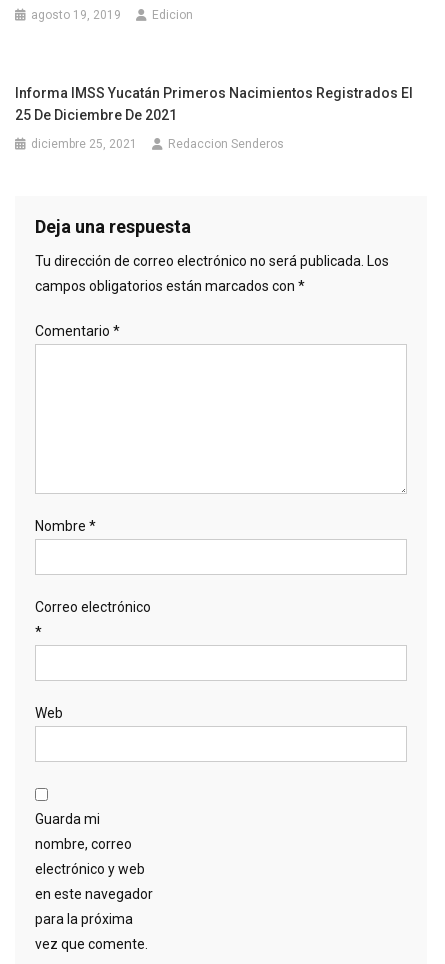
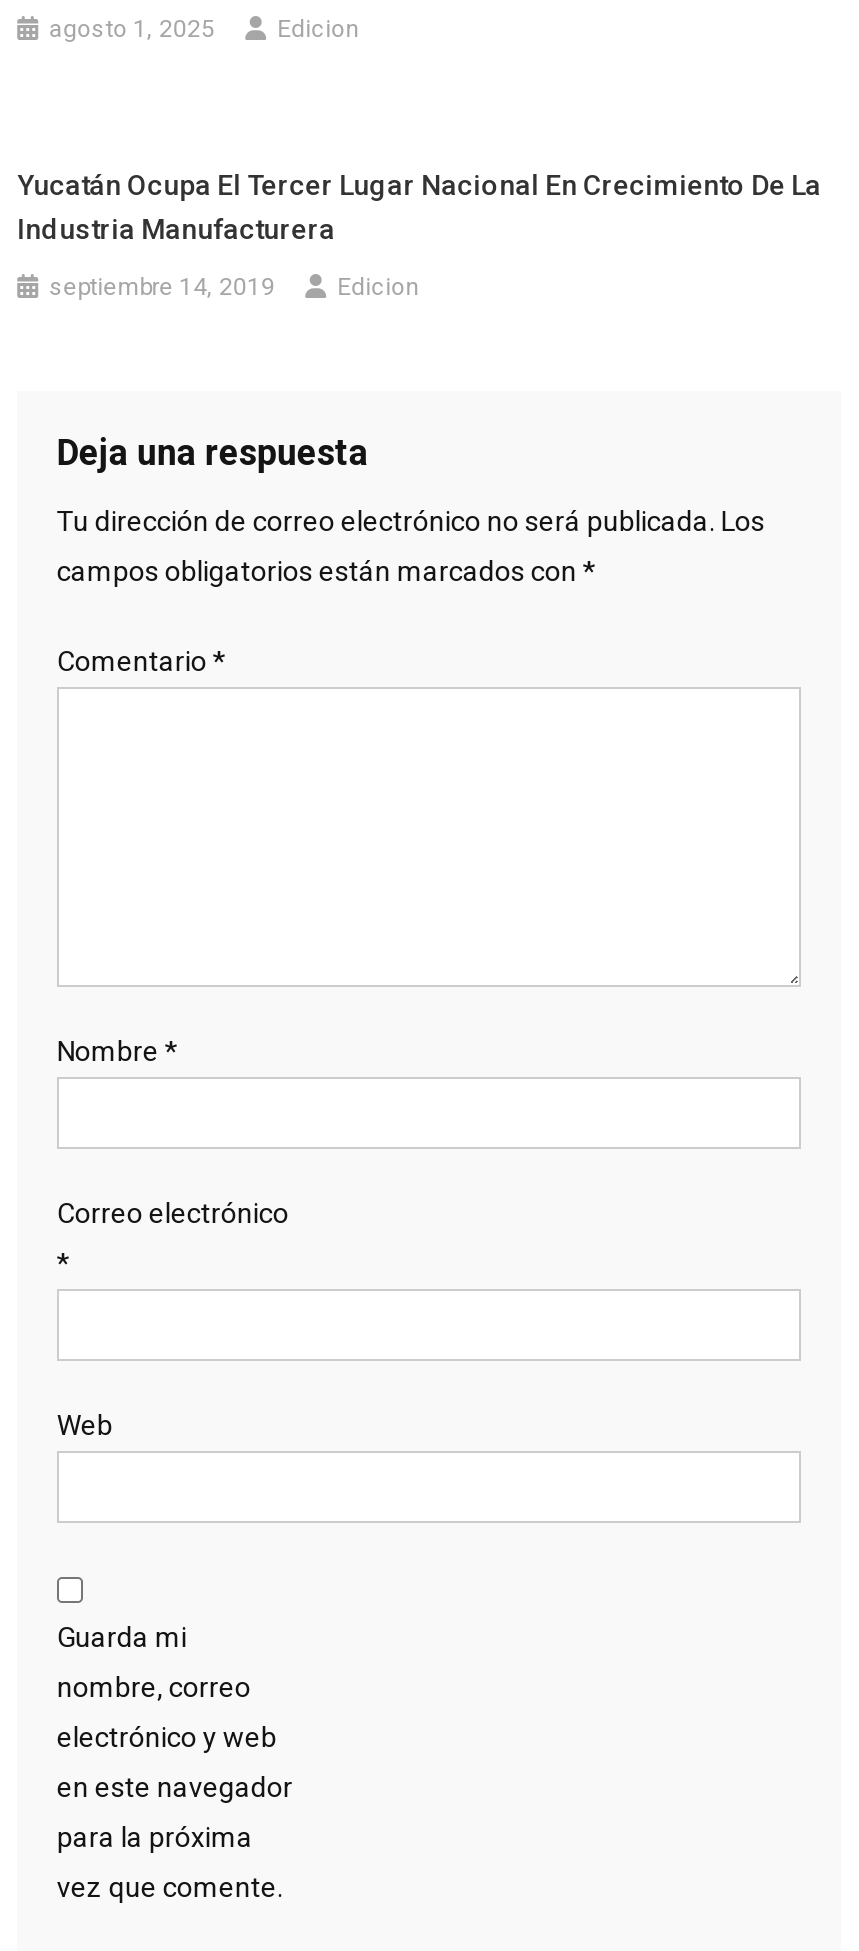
[31,8,121,22] agosto 19, 2019 -> [49,14,215,42] agosto 1, 2025
[15,85,413,123] Informa IMSS Yucatán Primeros Nacimientos Registrados El | 25 De Diciembre De 2021 -> [17,168,821,244] Yucatán Ocupa El Tercer Lugar Nacional En Crecimiento De La | Industria Manufacturera
[31,137,284,151] diciembre 25, 2021 | Redaccion Senderos -> [49,272,419,300] septiembre 14, 2019 | Edicion

